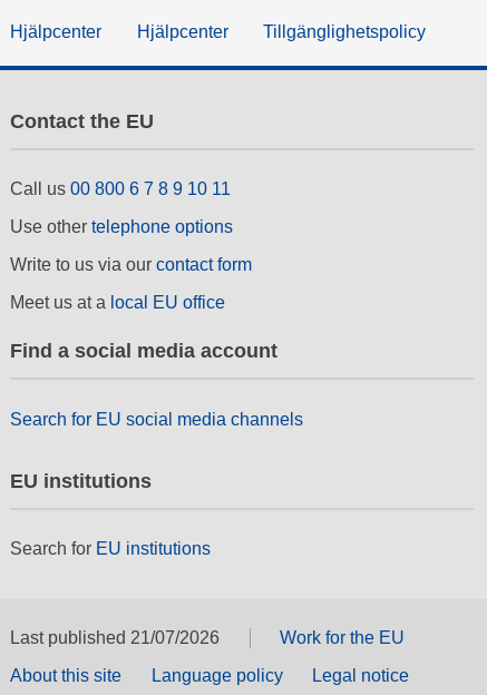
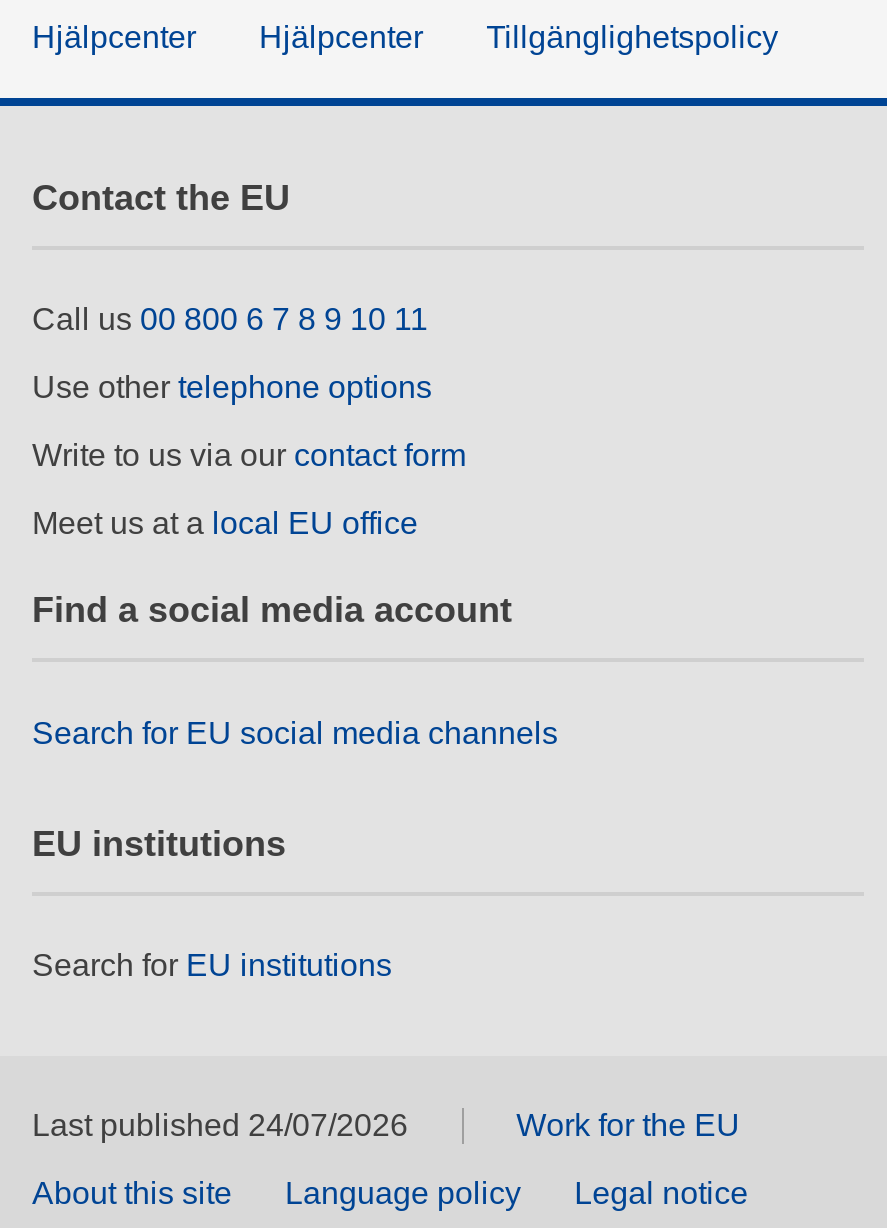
[10,629,220,648] Last published 21/07/2026 -> [32,1109,408,1143] Last published 24/07/2026

